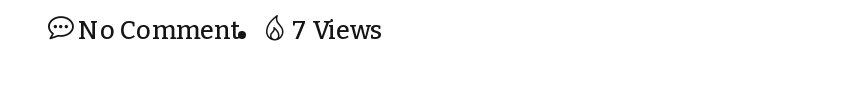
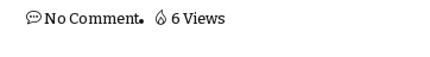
[78,15,384,45] No Comment 7 Views -> [44,10,226,27] No Comment 6 Views

